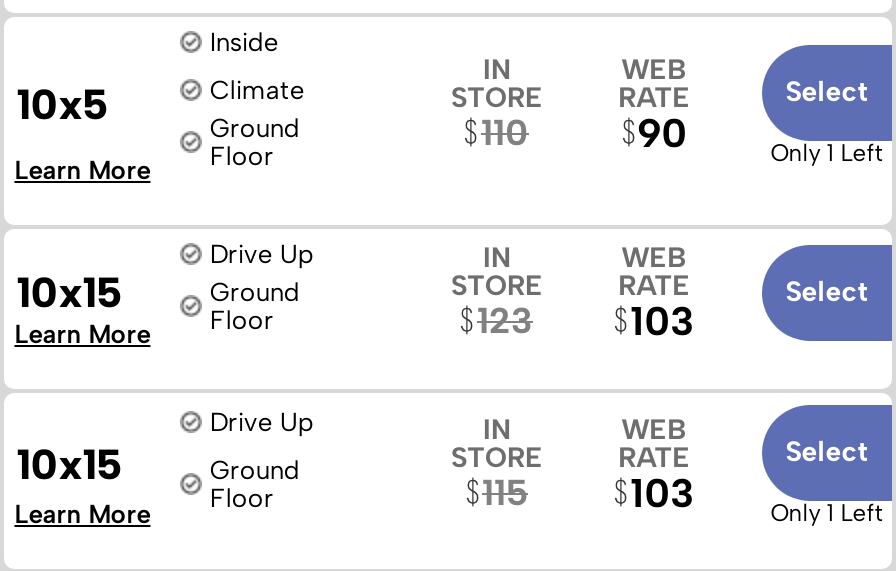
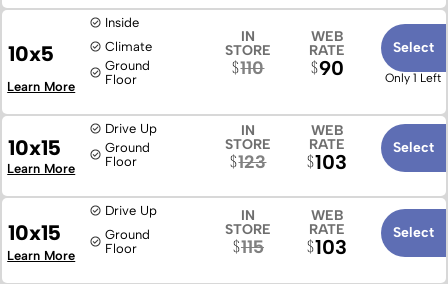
[770,499,882,527] Only 1 Left -> none

